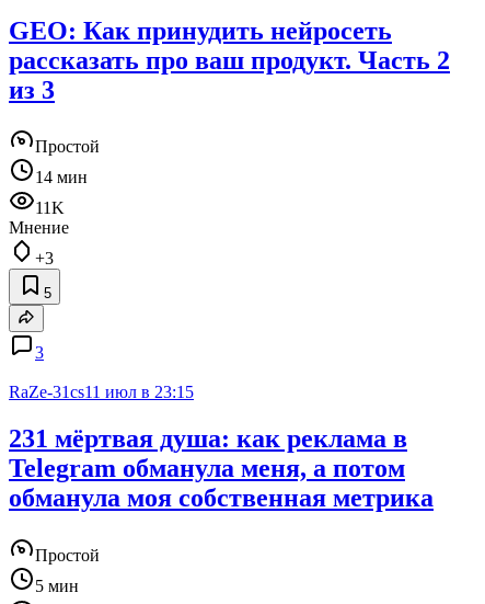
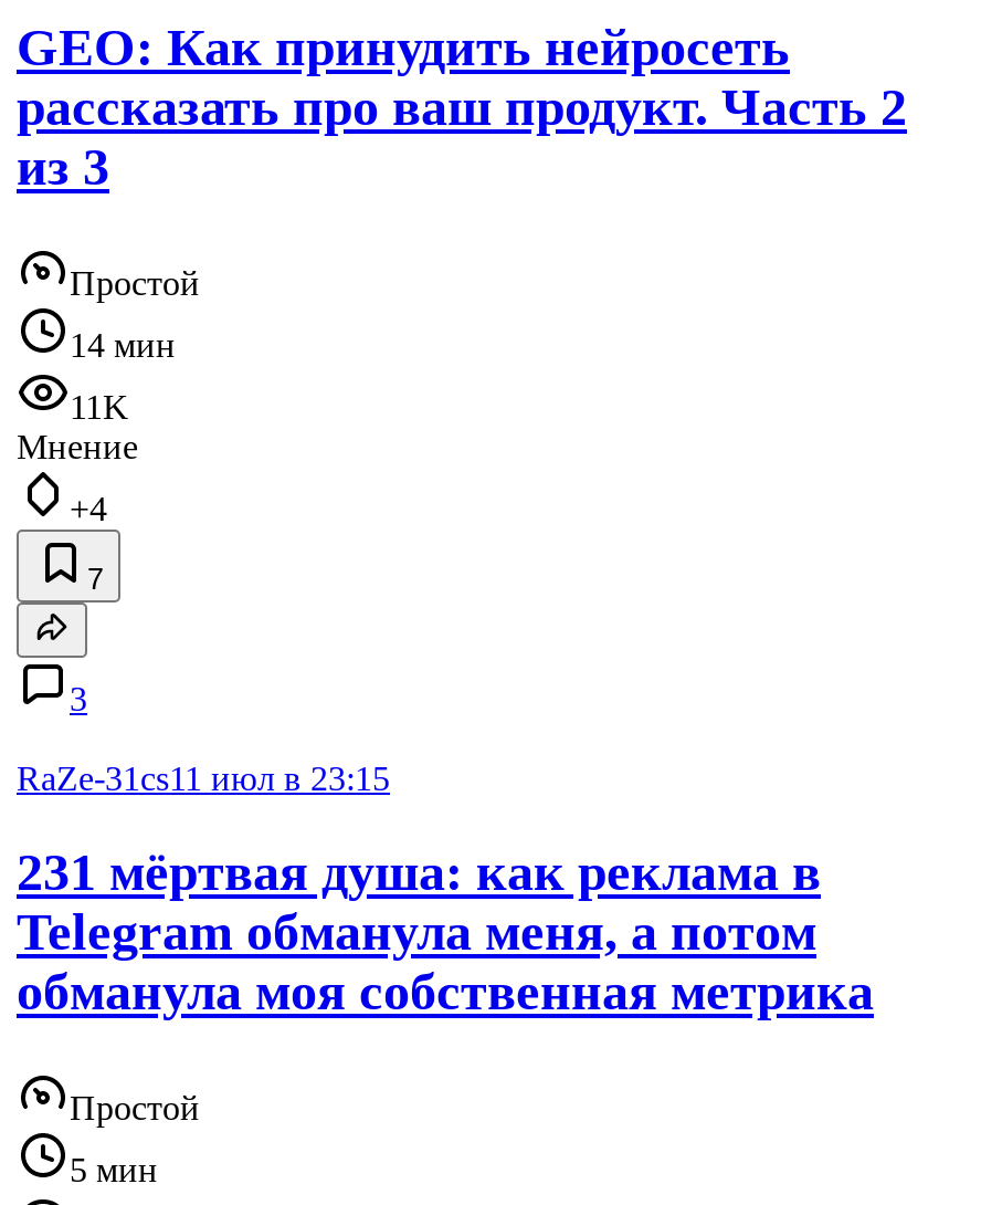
[35,249,54,268] +3 -> [70,490,107,527] +4
[44,285,51,302] 5 -> [87,562,103,596] 7

